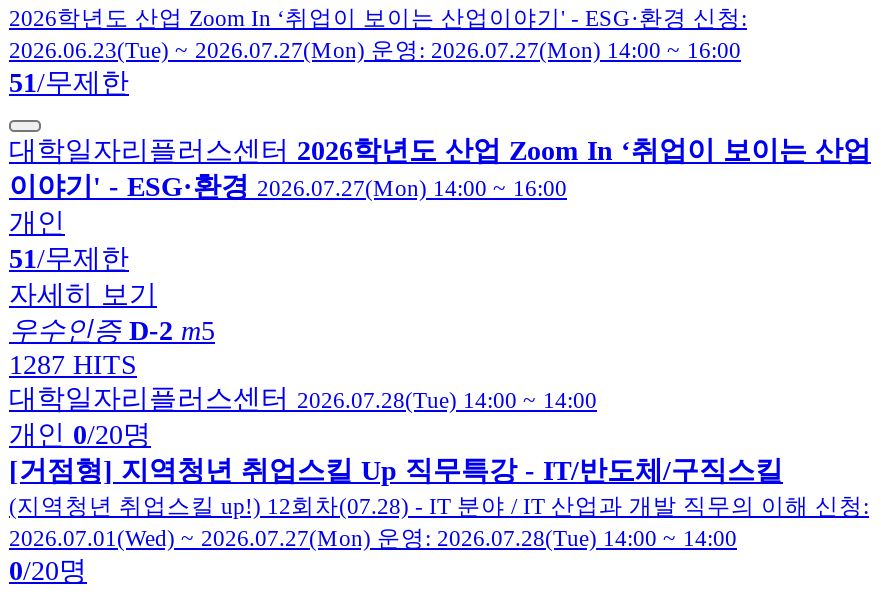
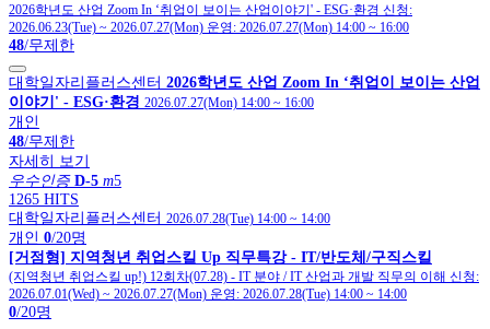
[9,67,129,97] 51/무제한 -> [9,37,74,53] 48/무제한
[9,243,129,273] 51/무제한 -> [9,133,74,149] 48/무제한
[9,315,215,345] 우수인증 D-2 m5 -> [9,172,121,189] 우수인증 D-5 m5
[9,349,137,379] 1287 HITS -> [9,191,79,207] 1265 HITS

